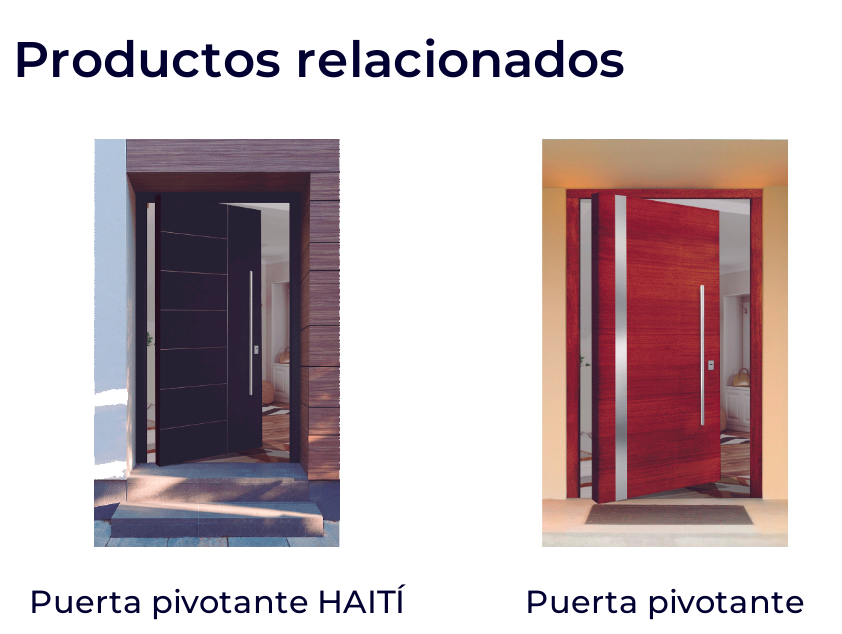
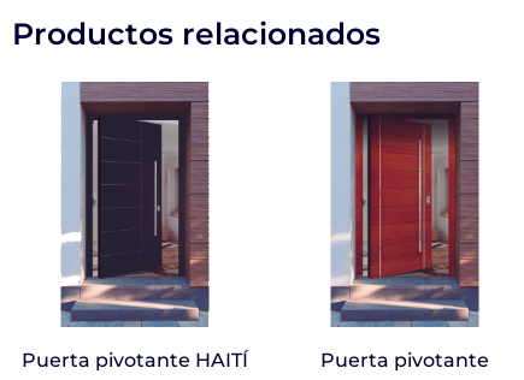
[541,137,789,545] [image] -> [330,82,481,328] [image]

